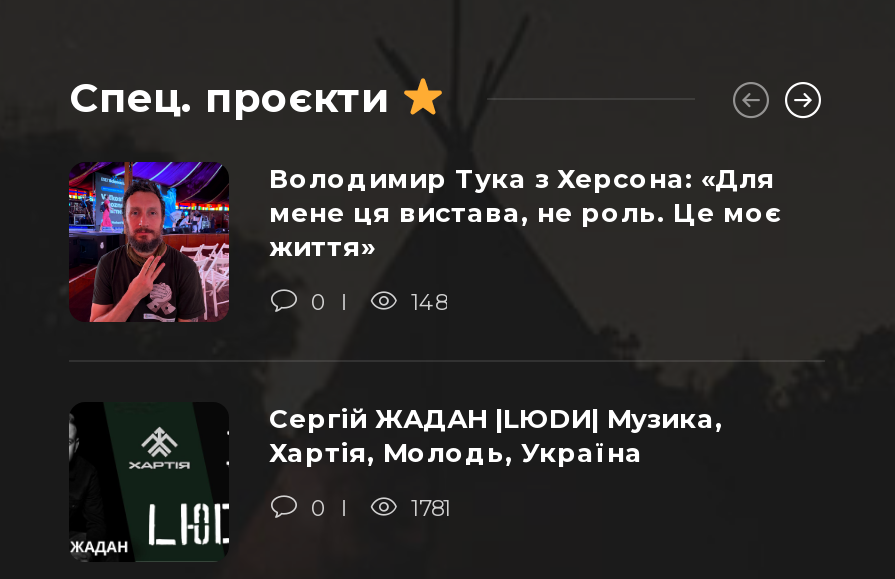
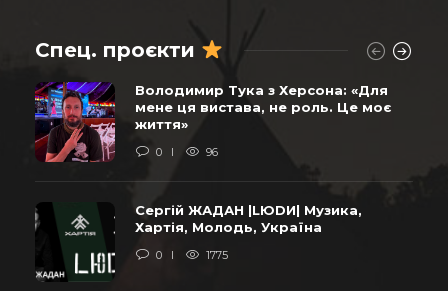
[405,287,447,315] 148 -> [203,145,218,159] 96
[405,493,451,521] 1781 -> [203,248,228,262] 1775

